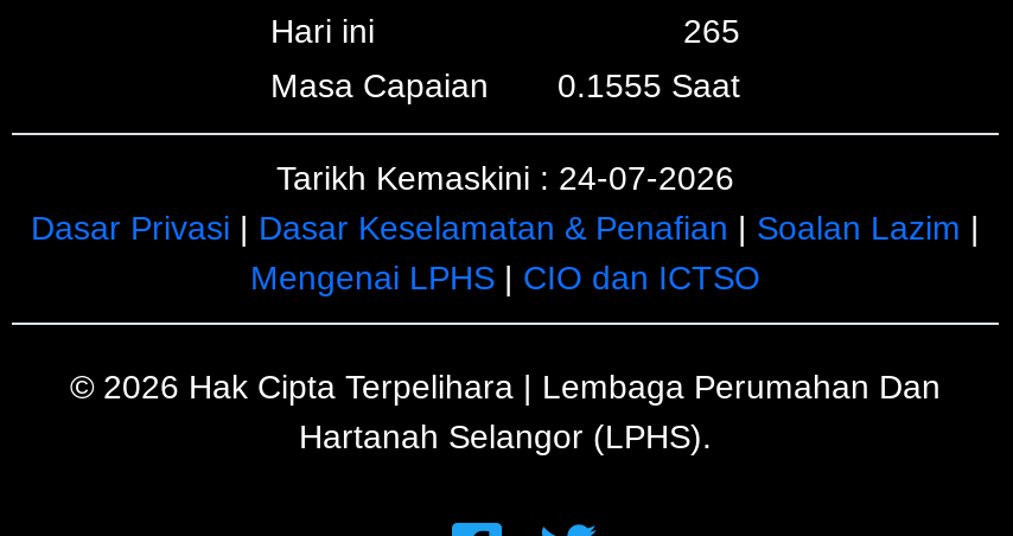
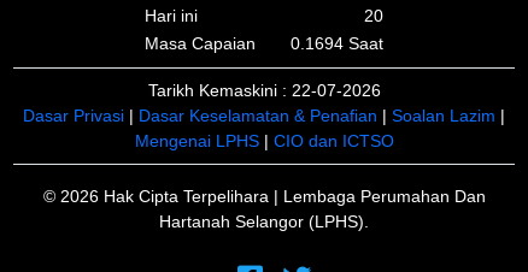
[683,12,740,50] 265 -> [364,6,383,25] 20
[270,66,740,104] Masa Capaian 0.1555 Saat -> [145,34,383,53] Masa Capaian 0.1694 Saat
[276,159,734,197] Tarikh Kemaskini : 24-07-2026 -> [148,81,380,100] Tarikh Kemaskini : 22-07-2026

